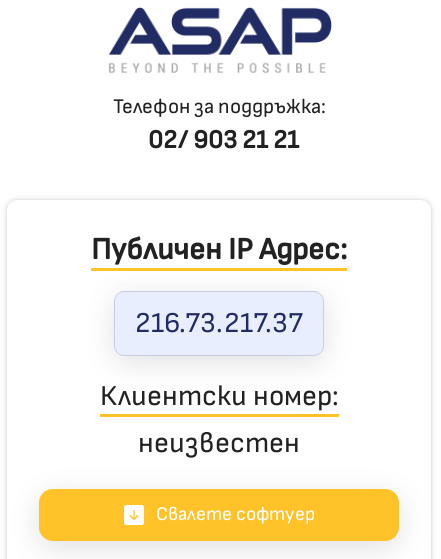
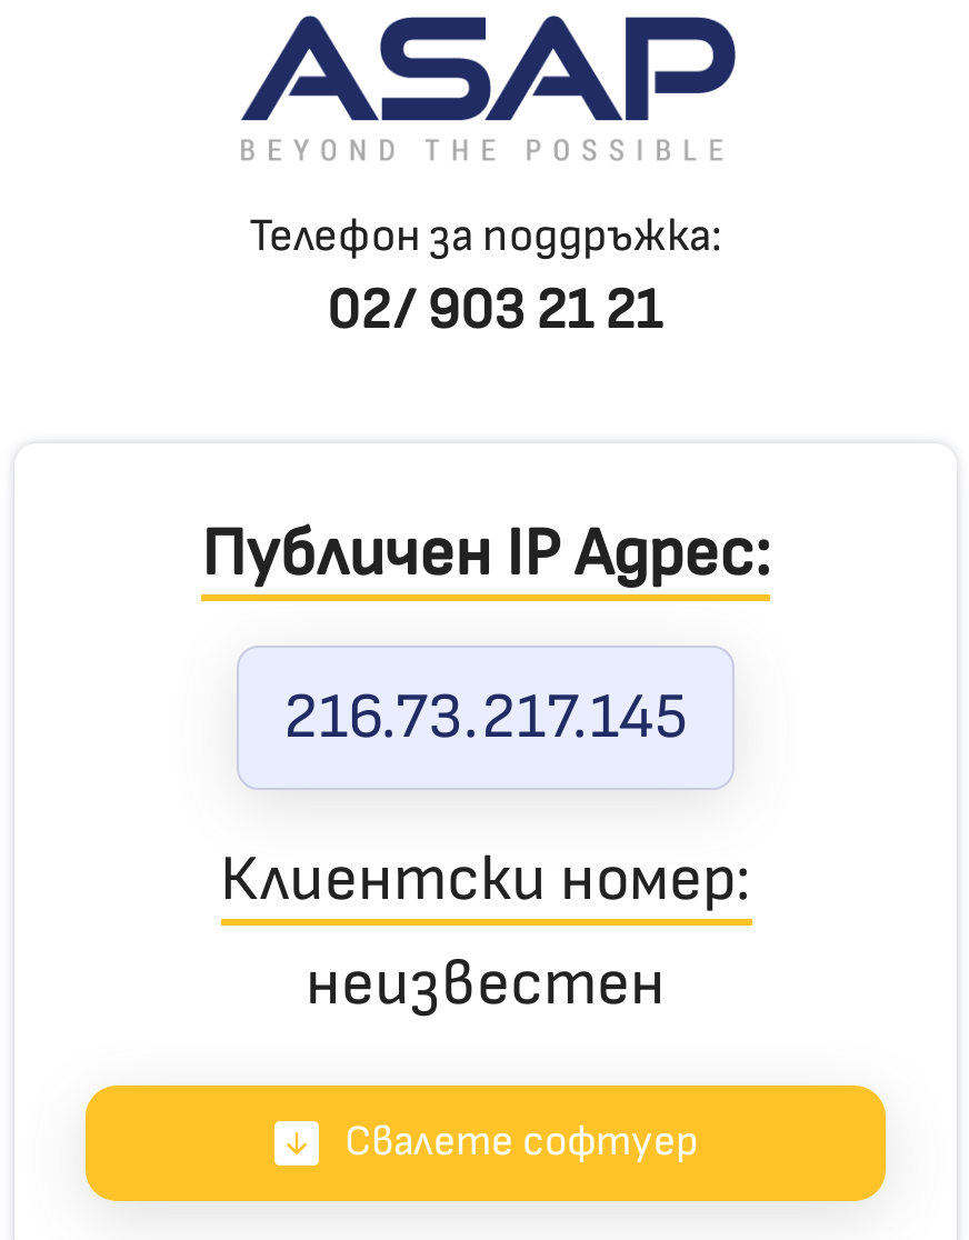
[135,306,303,341] 216.73.217.37 -> [283,679,688,757] 216.73.217.145

